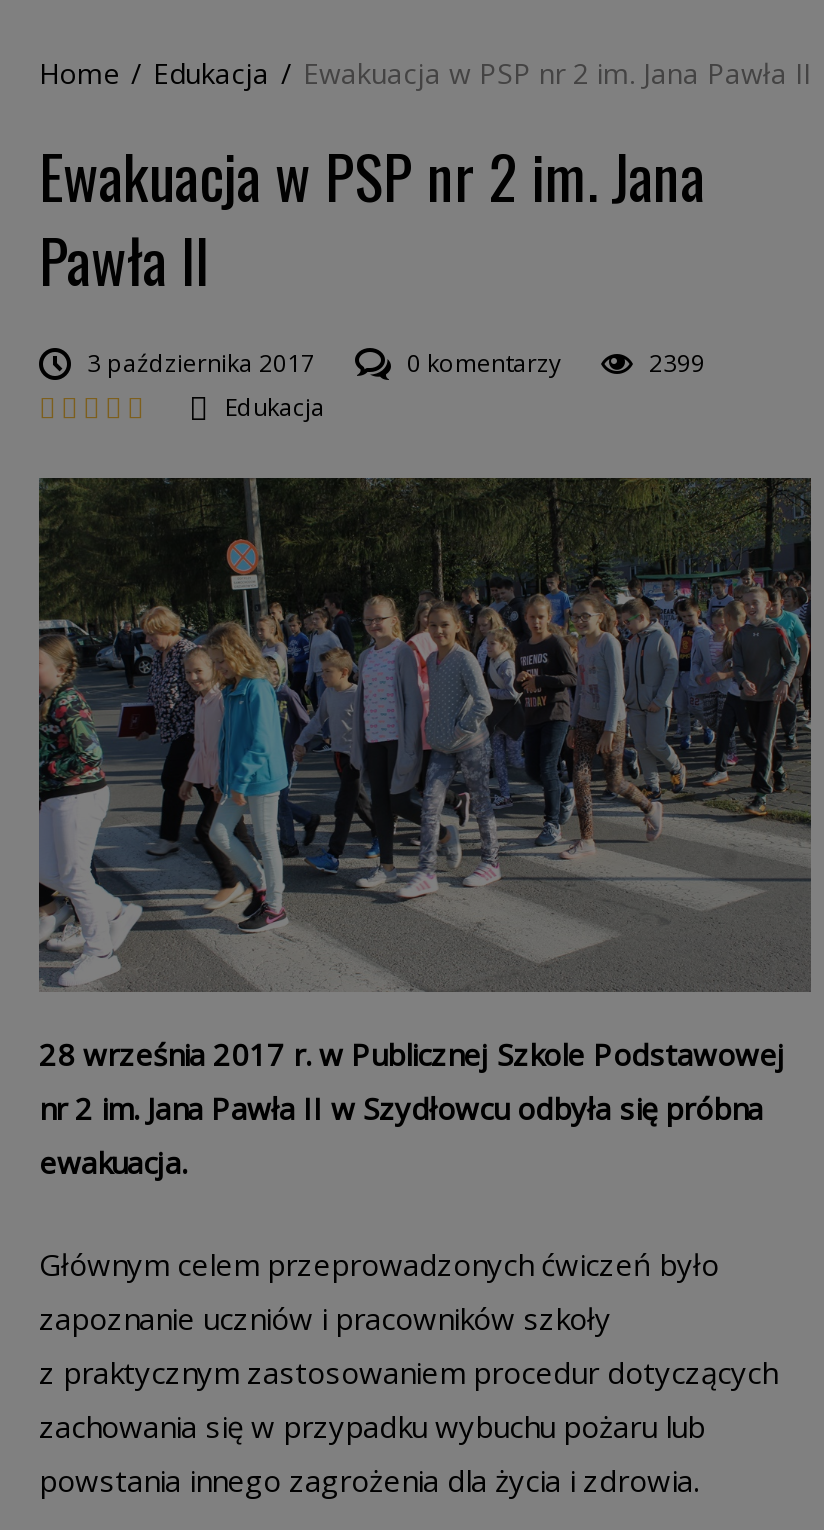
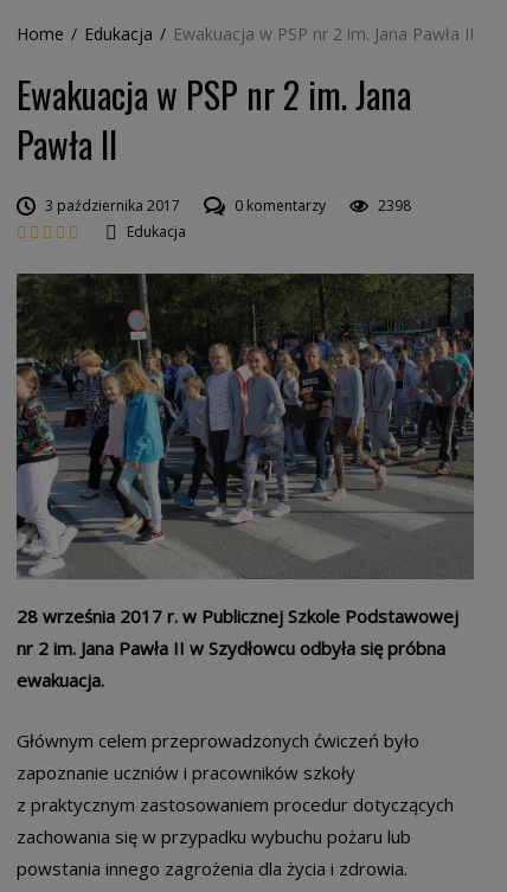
[649,346,705,380] 2399 -> [378,195,411,216] 2398

